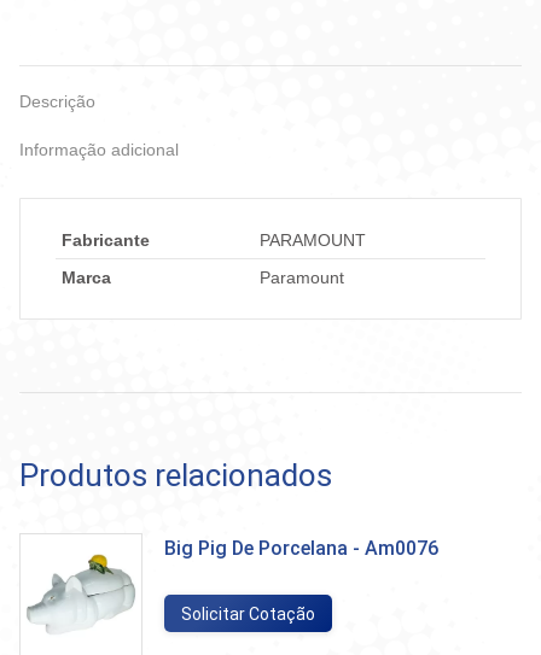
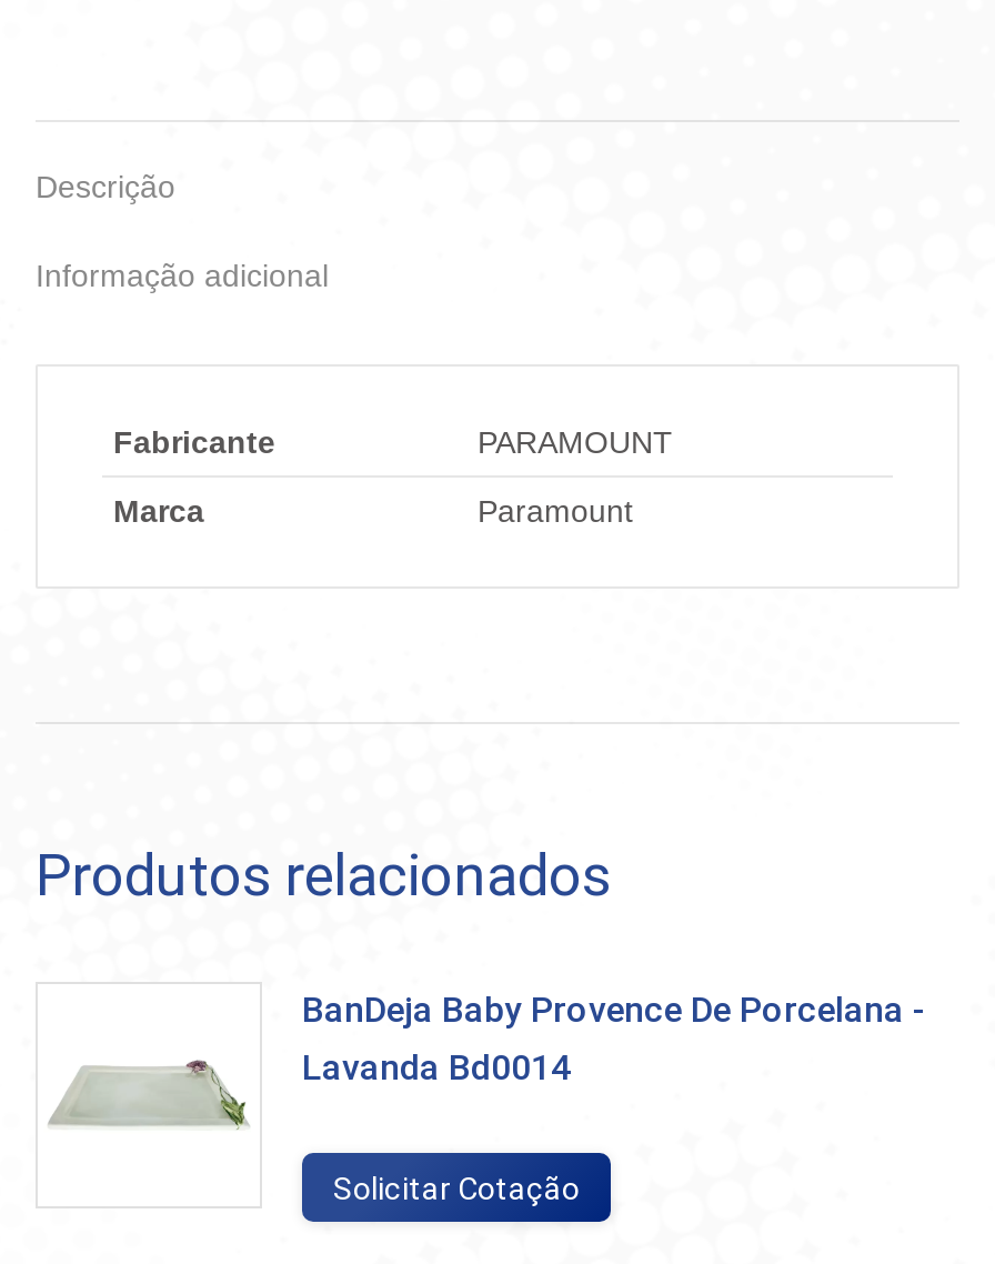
[27,537,438,633] [image] | Big Pig De Porcelana - Am0076 -> [51,989,926,1162] [image] | BanDeja Baby Provence De Porcelana - | Lavanda Bd0014

